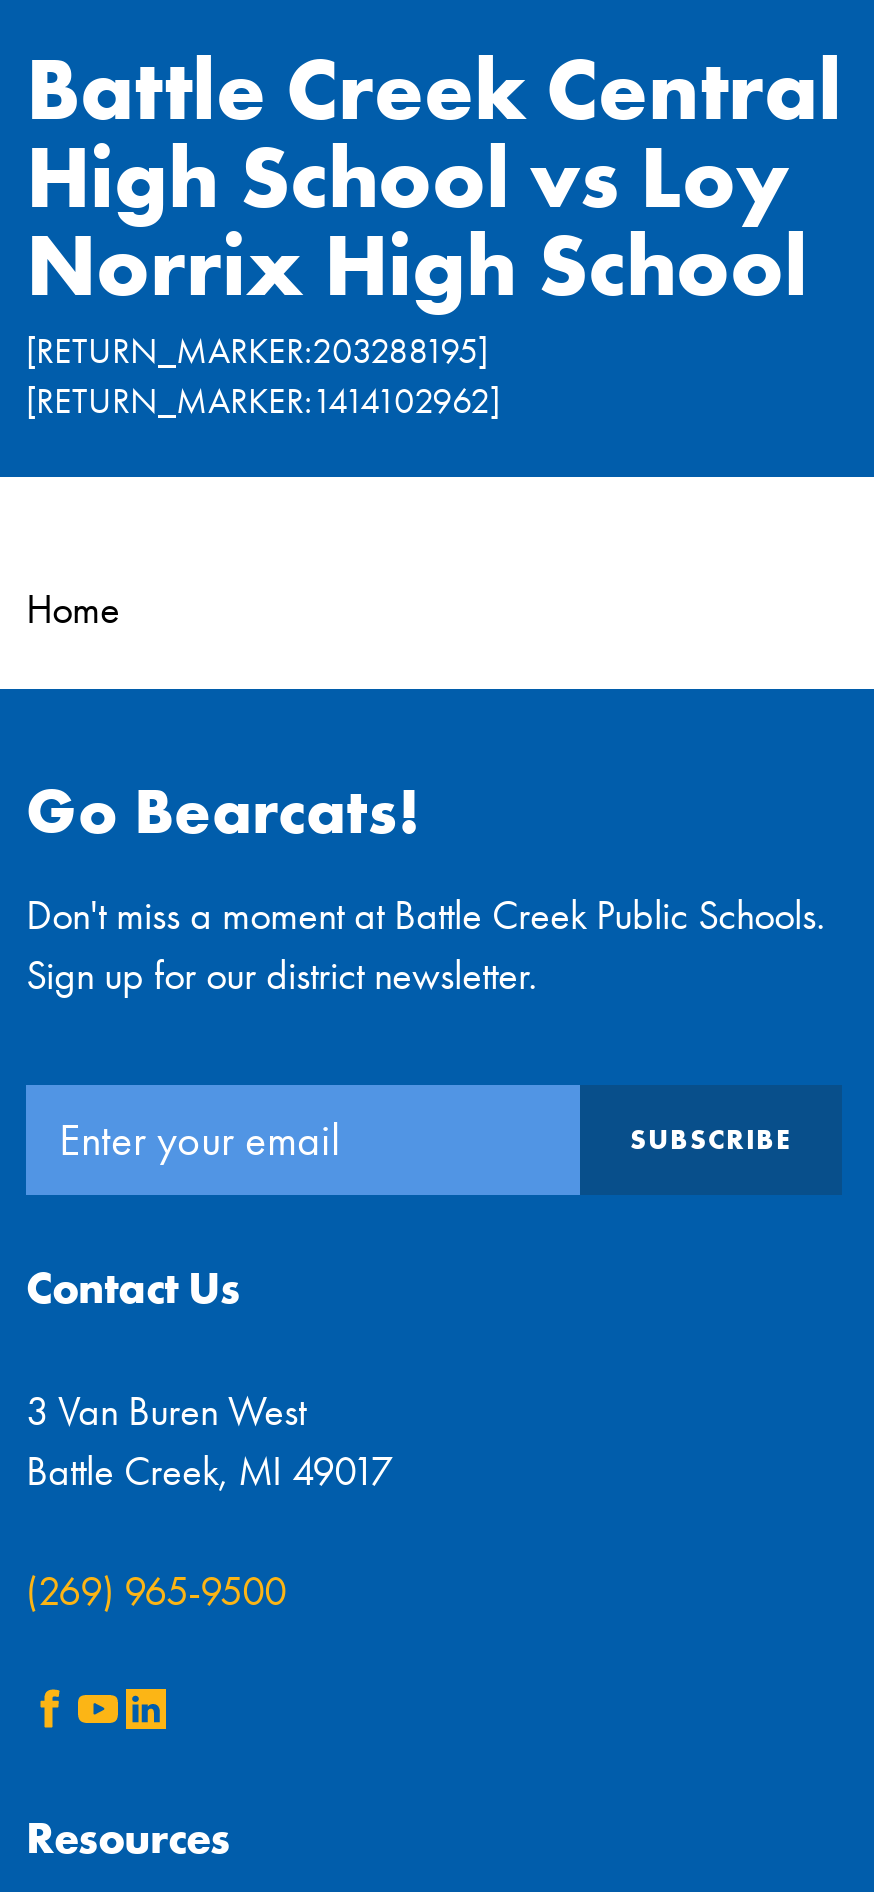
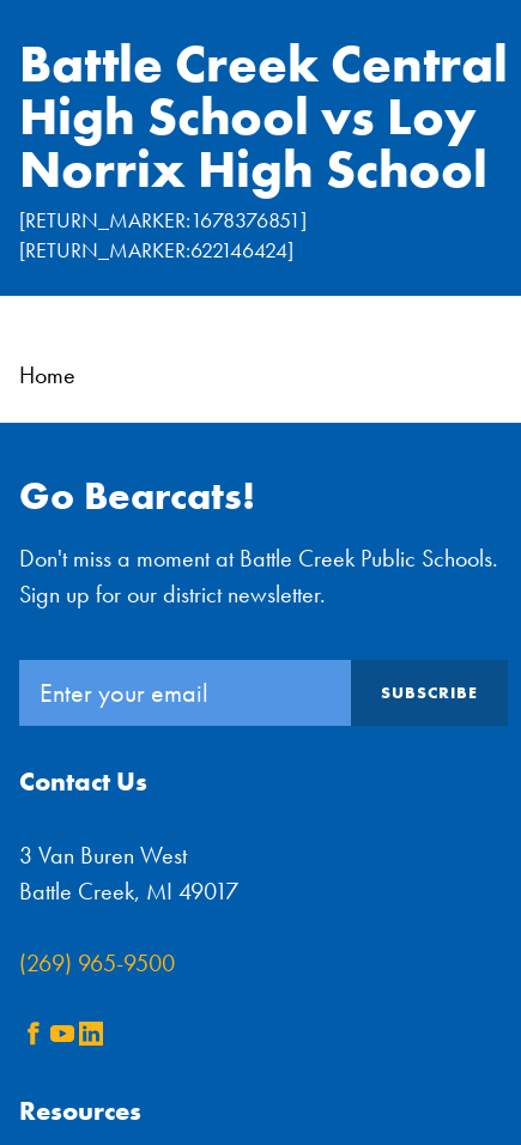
[26,327,500,423] [RETURN_MARKER:203288195] | [RETURN_MARKER:1414102962] -> [19,206,307,263] [RETURN_MARKER:1678376851] | [RETURN_MARKER:622146424]

